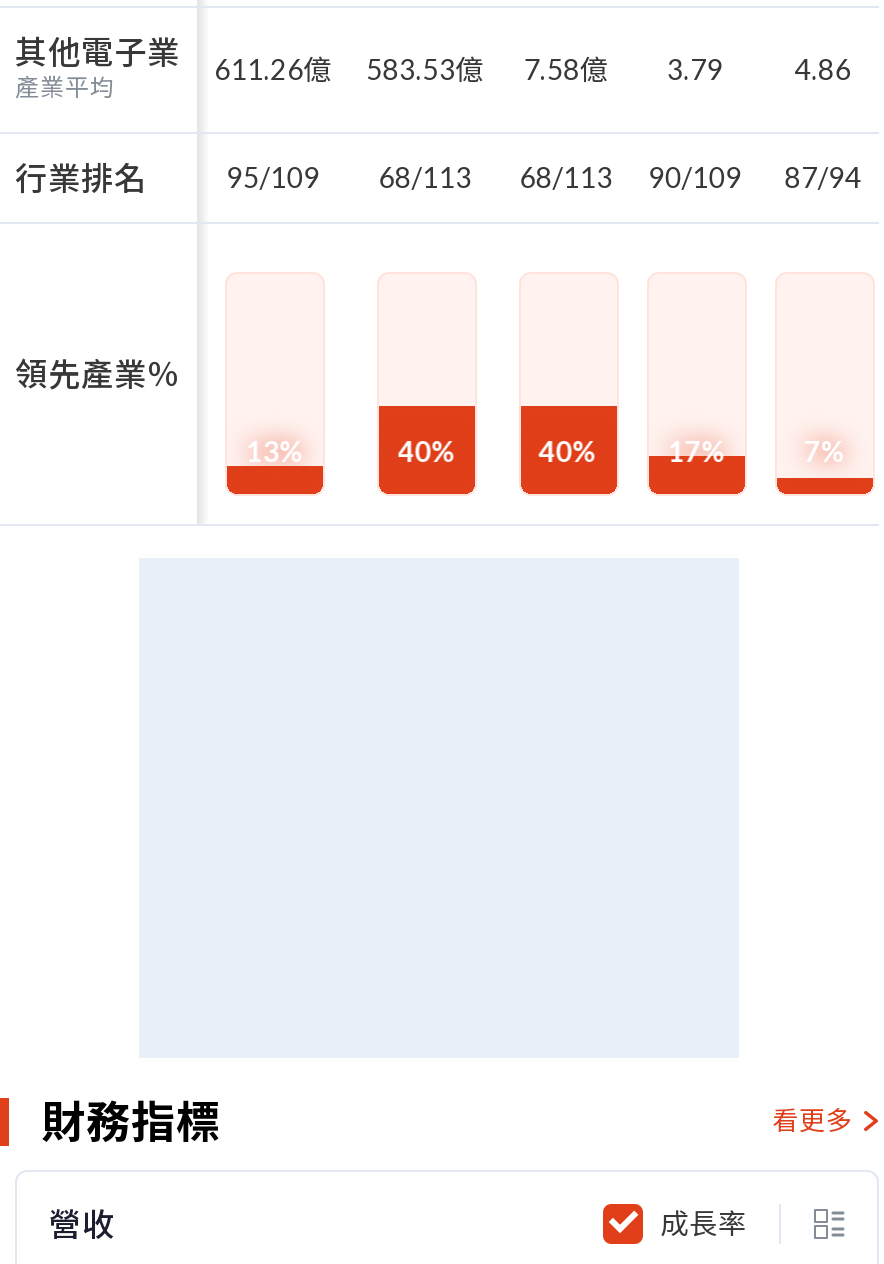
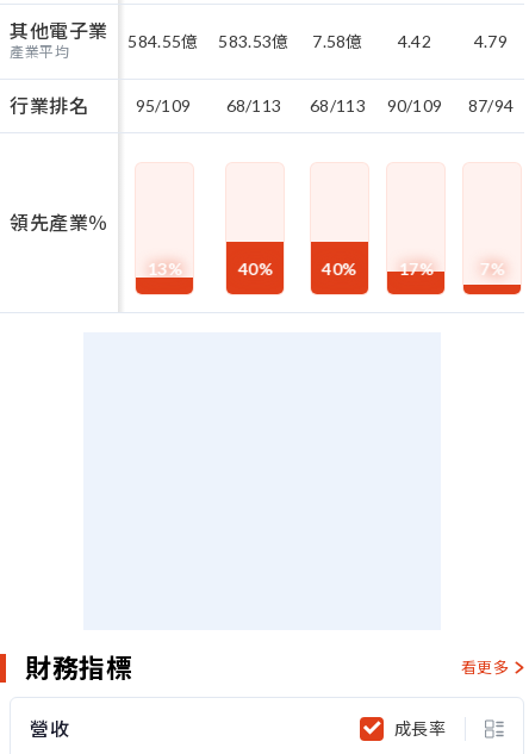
[214,52,332,86] 611.26億 -> [128,31,198,51] 584.55億
[667,52,723,86] 3.79 -> [398,31,431,51] 4.42
[795,52,851,86] 4.86 -> [474,31,508,51] 4.79

